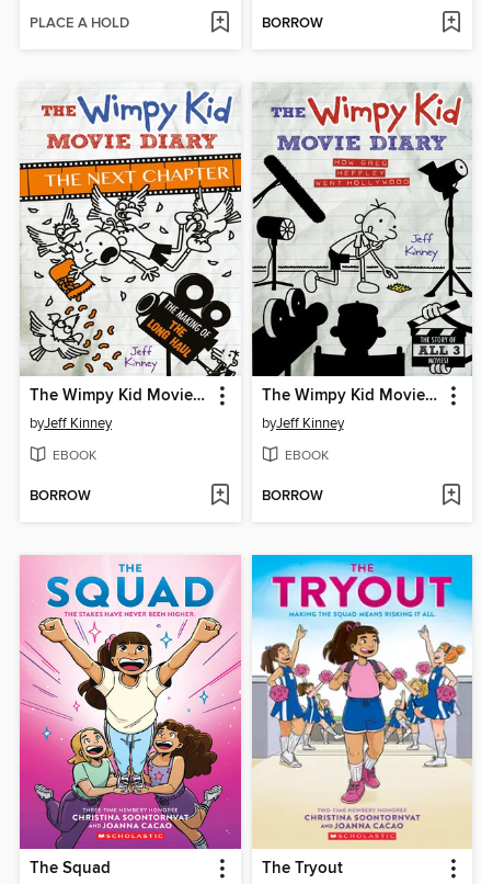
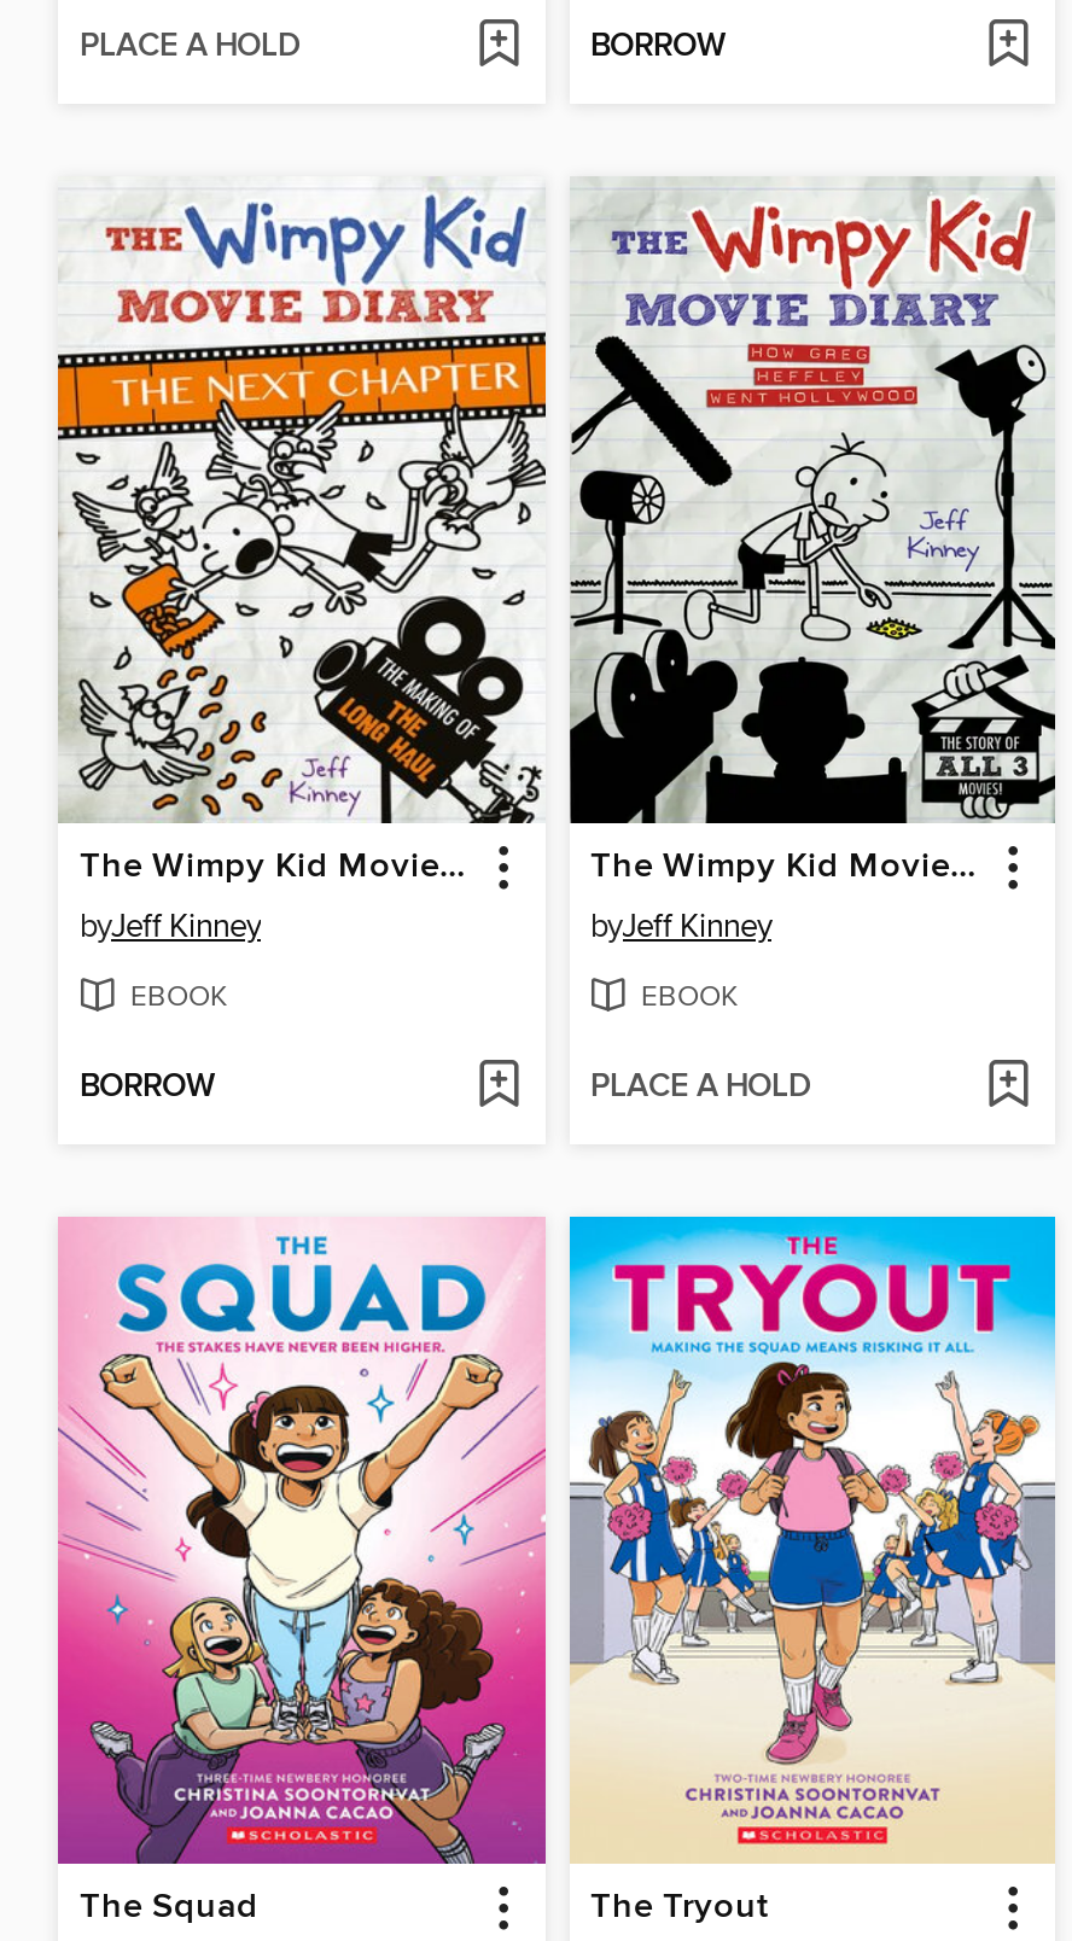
[261,487,323,505] BORROW -> [590,1067,810,1108] PLACE A HOLD

